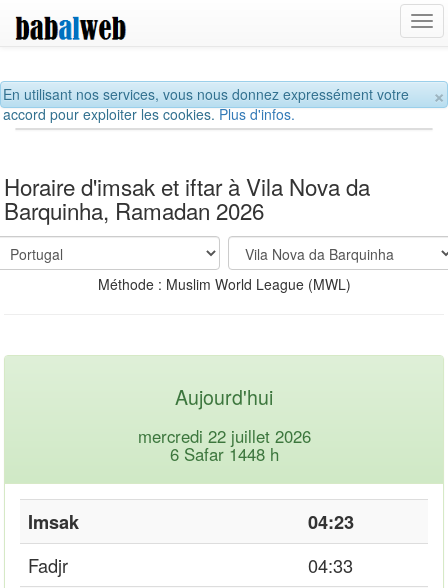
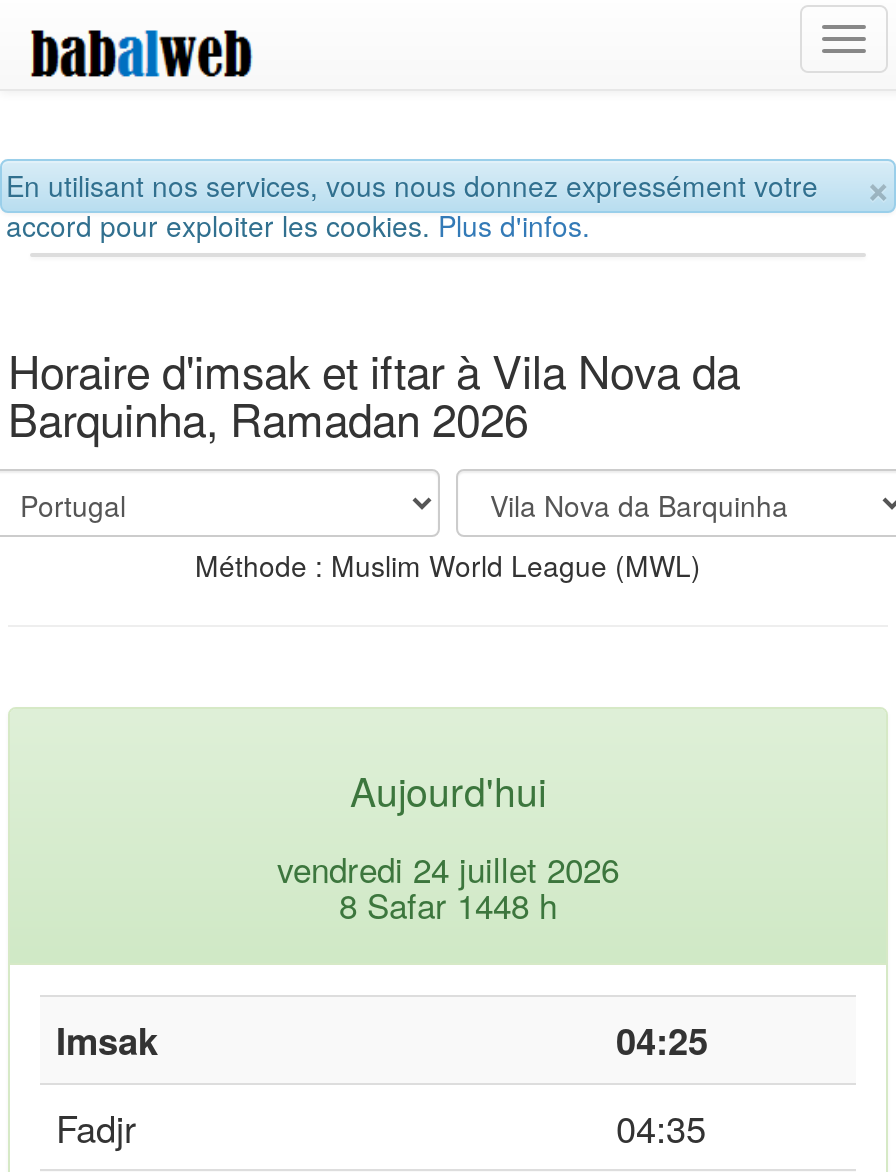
[137,424,310,448] mercredi 22 juillet 2026 -> [277,844,619,892] vendredi 24 juillet 2026
[169,442,278,466] 6 Safar 1448 h -> [339,880,557,928] 8 Safar 1448 h
[308,509,354,535] 04:23 -> [616,1014,708,1066] 04:25
[308,552,353,578] 04:33 -> [616,1100,706,1152] 04:35

